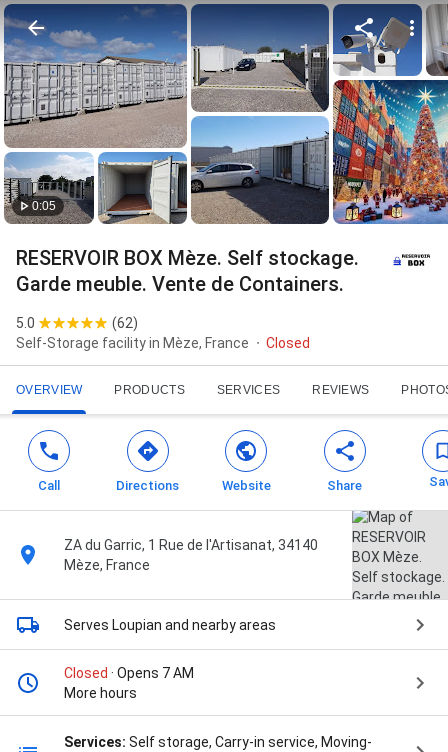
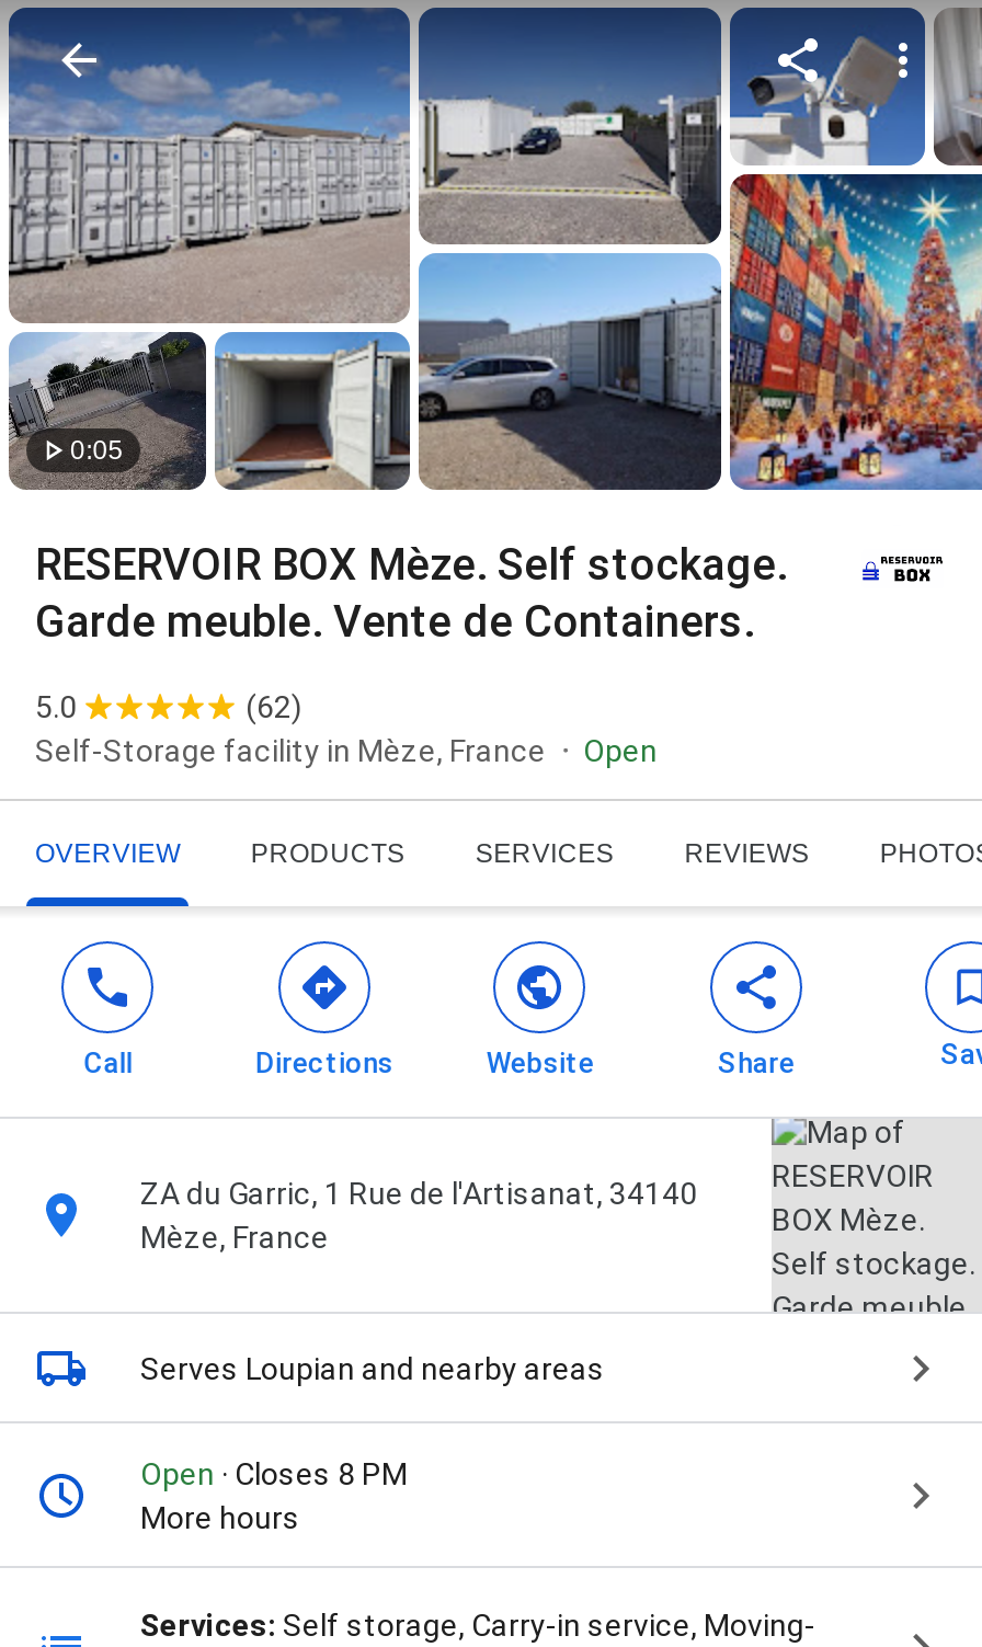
[4,152,94,224] [image] -> [9,330,208,488] [image]
[266,335,310,351] Closed -> [583,734,658,769] Open
[64,665,194,681] Closed · Opens 7 AM -> [140,1457,408,1492] Open · Closes 8 PM

